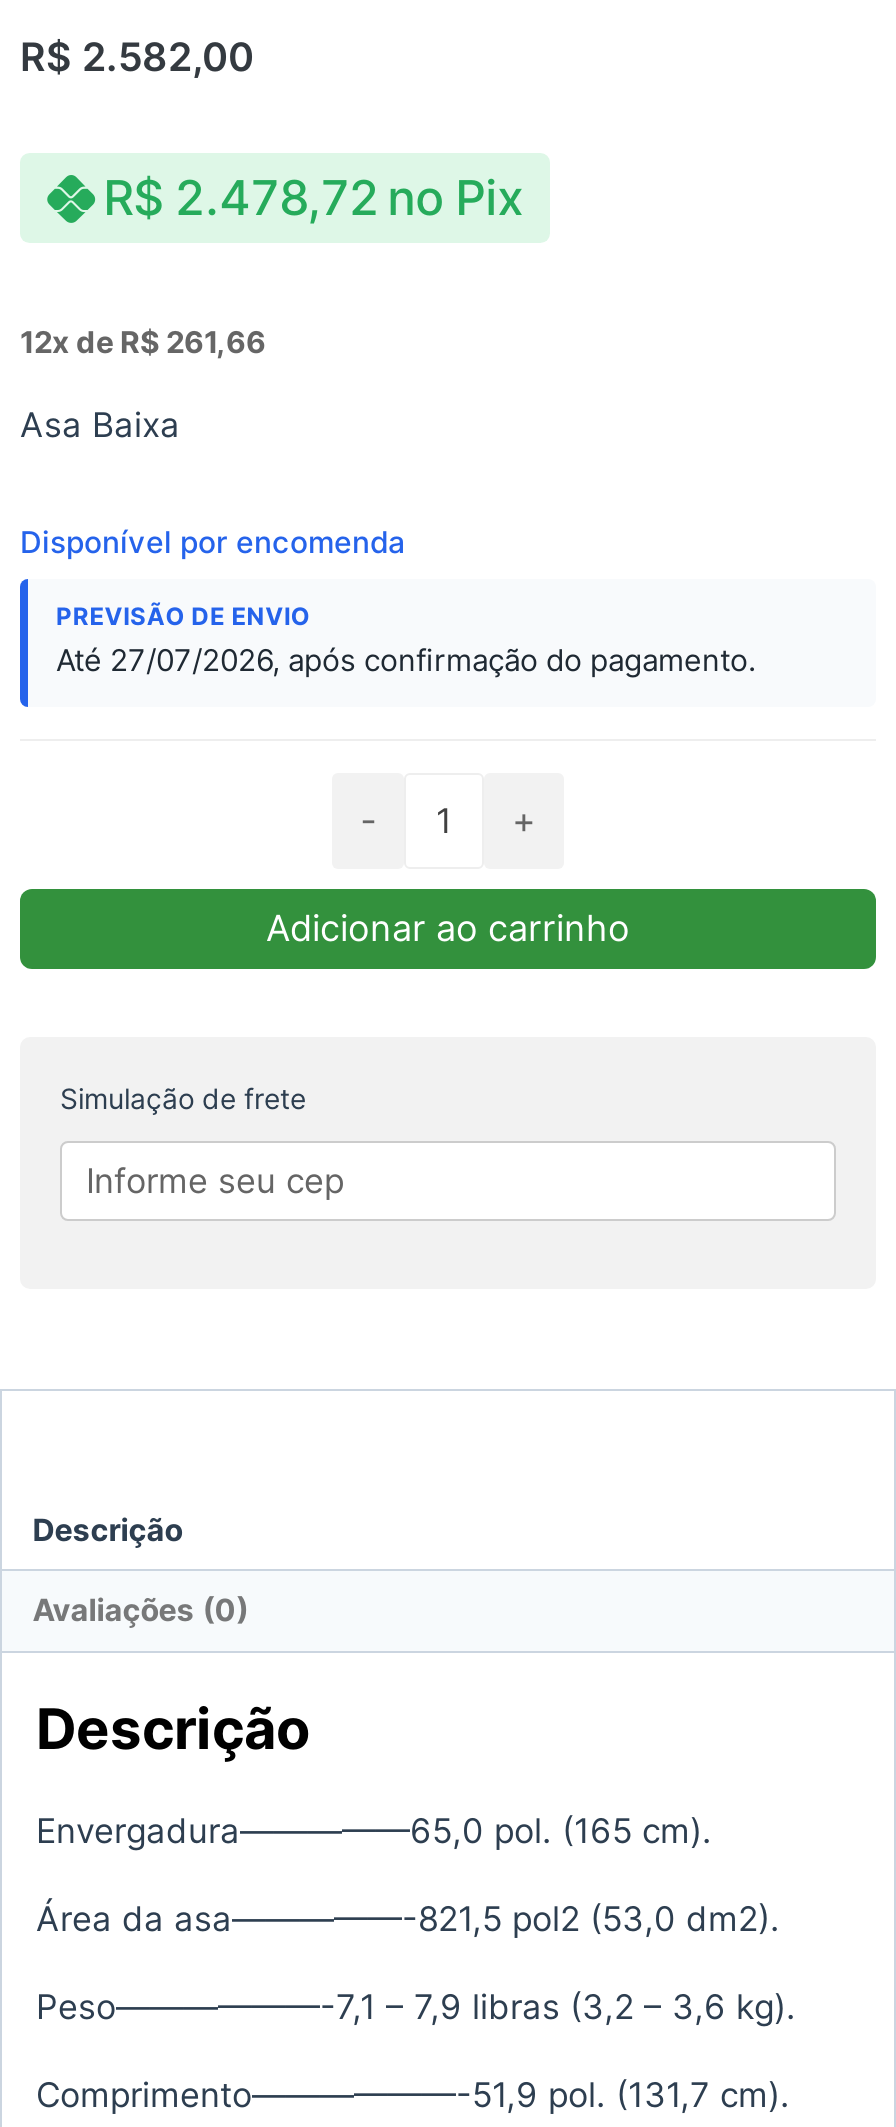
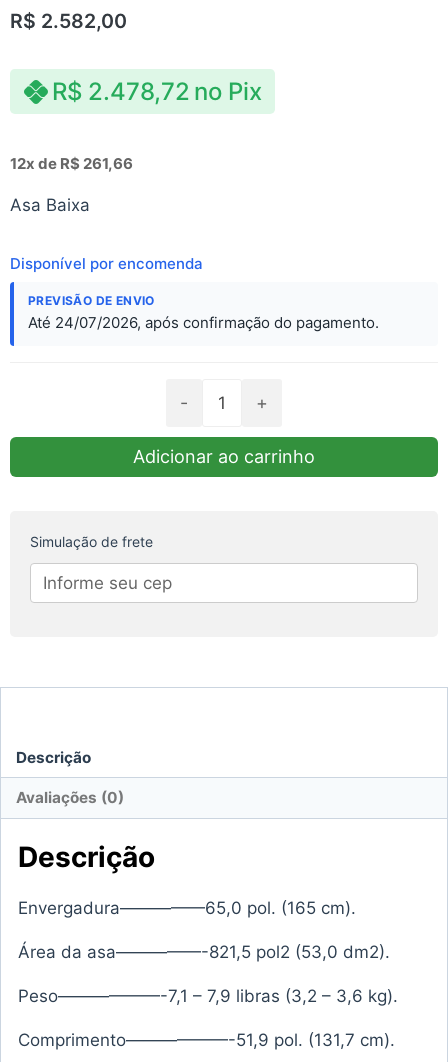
[56,641,756,679] Até 27/07/2026, após confirmação do pagamento. -> [28,313,379,332] Até 24/07/2026, após confirmação do pagamento.

